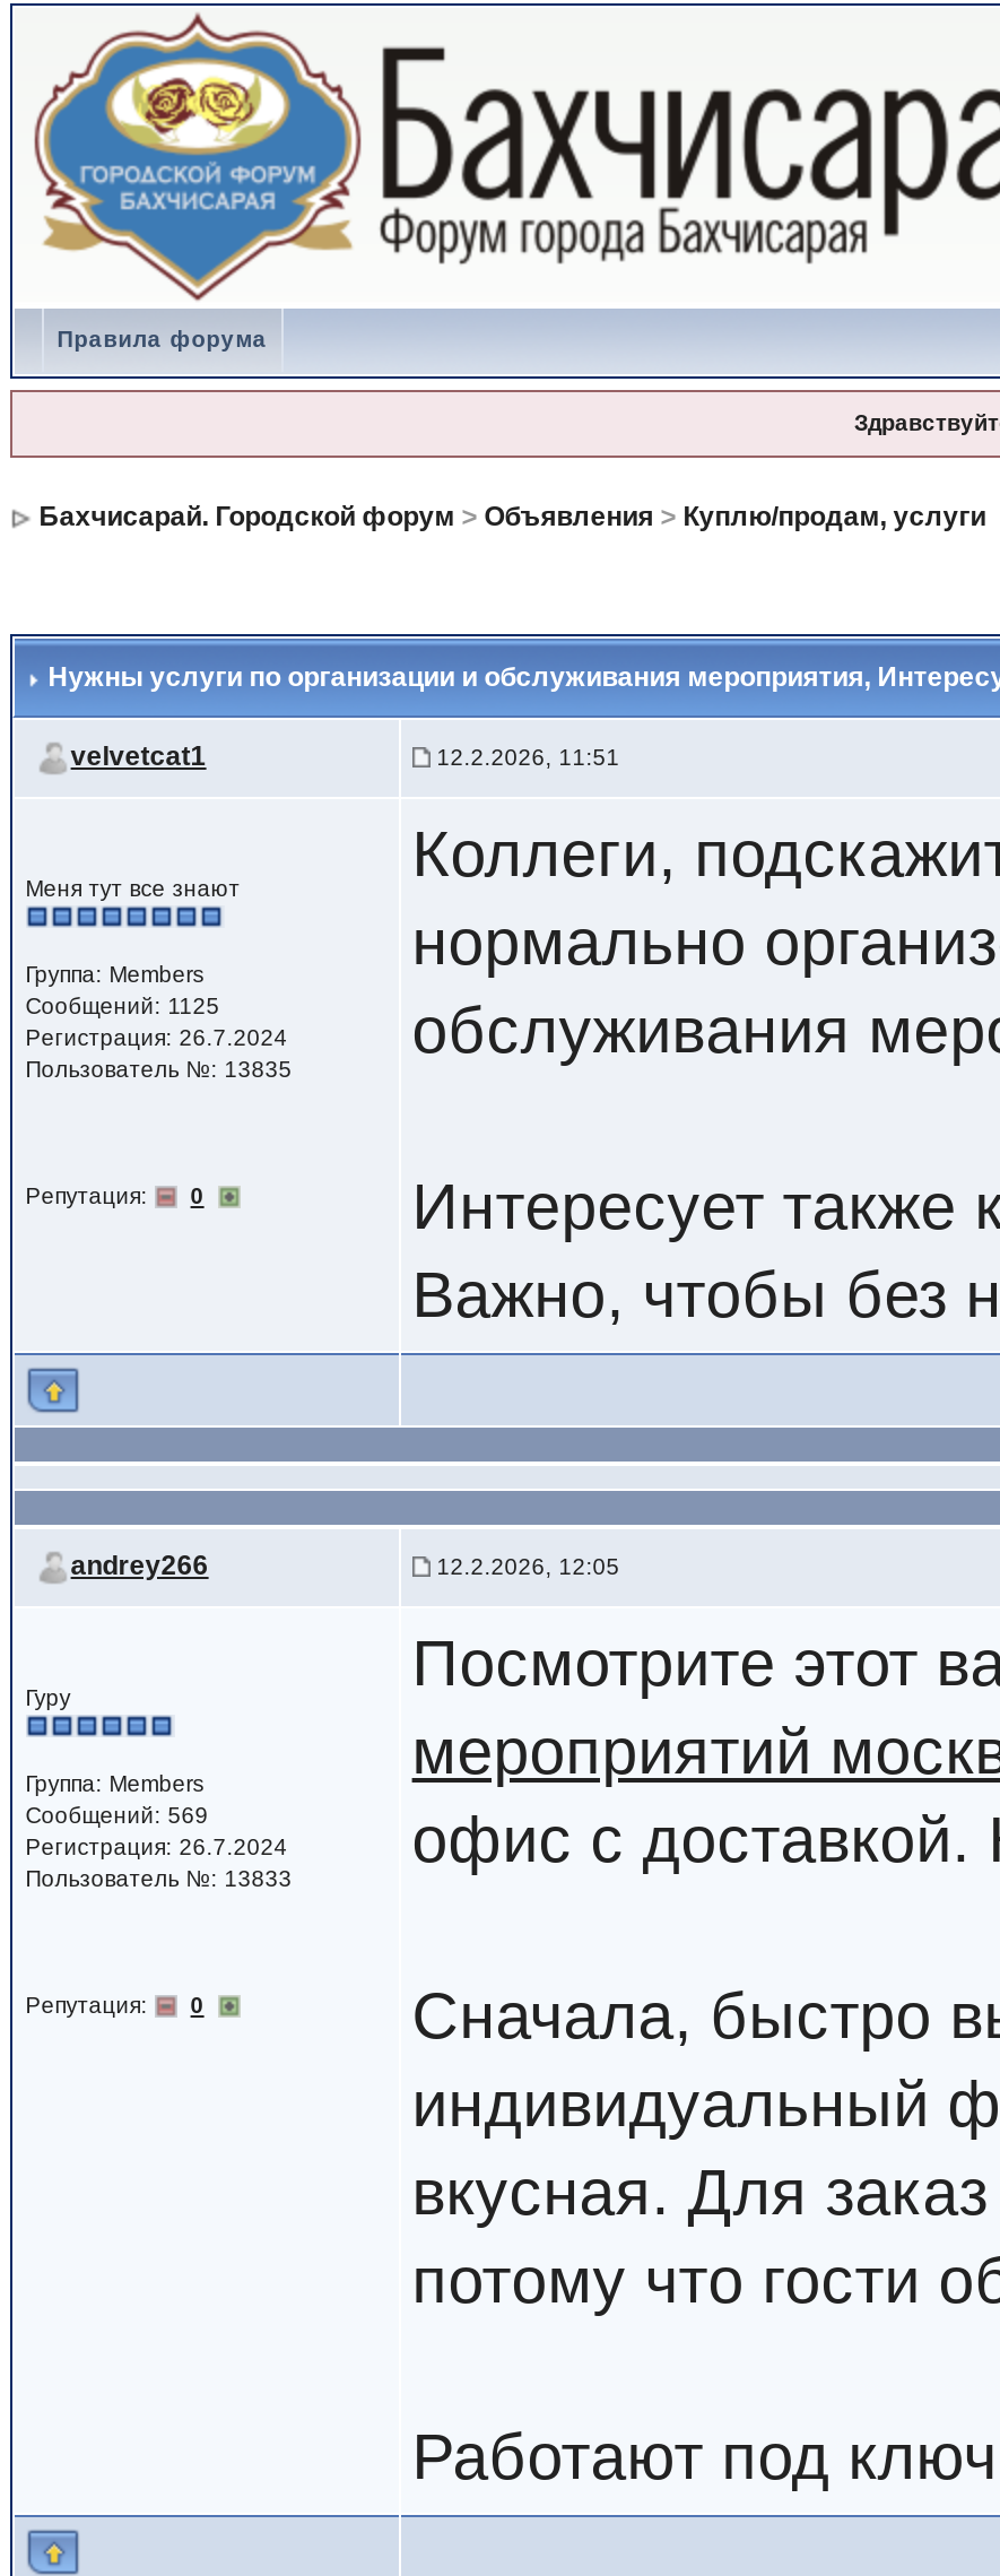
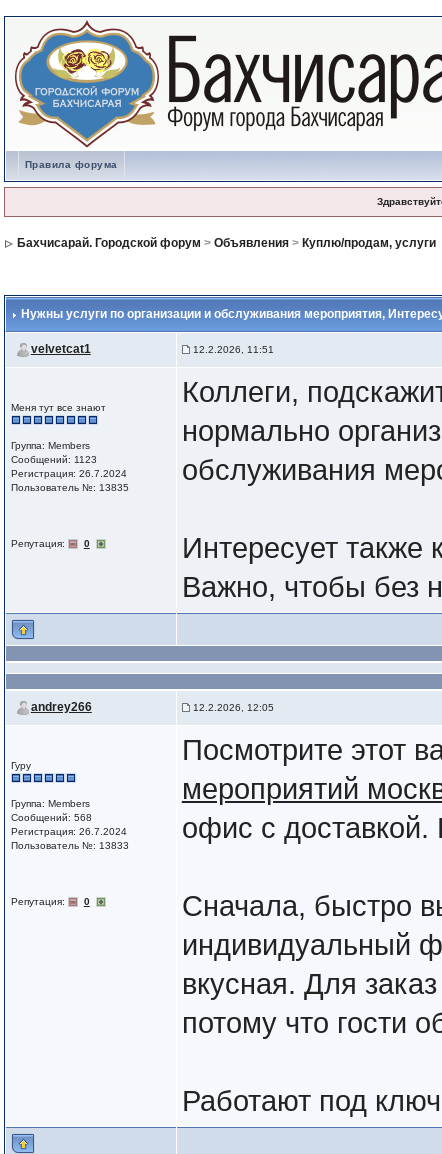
[26,994,220,1018] Сообщений: 1125 -> [11,454,97,465] Сообщений: 1123
[26,1803,209,1828] Сообщений: 569 -> [11,812,92,823] Сообщений: 568

